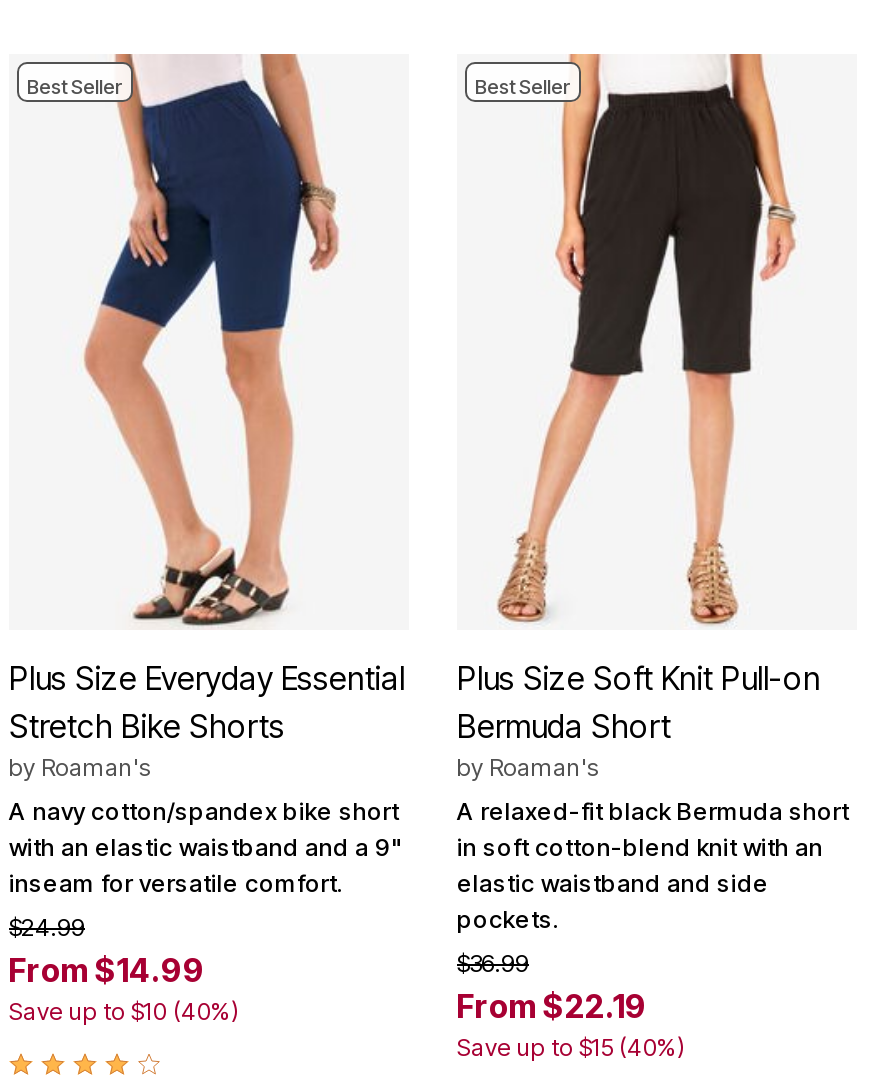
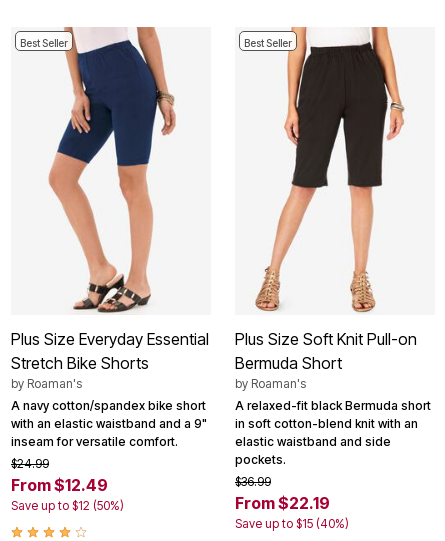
[9,950,205,990] From $14.99 -> [11,475,108,495] From $12.49
[9,996,239,1026] Save up to $10 (40%) -> [11,498,124,513] Save up to $12 (50%)

